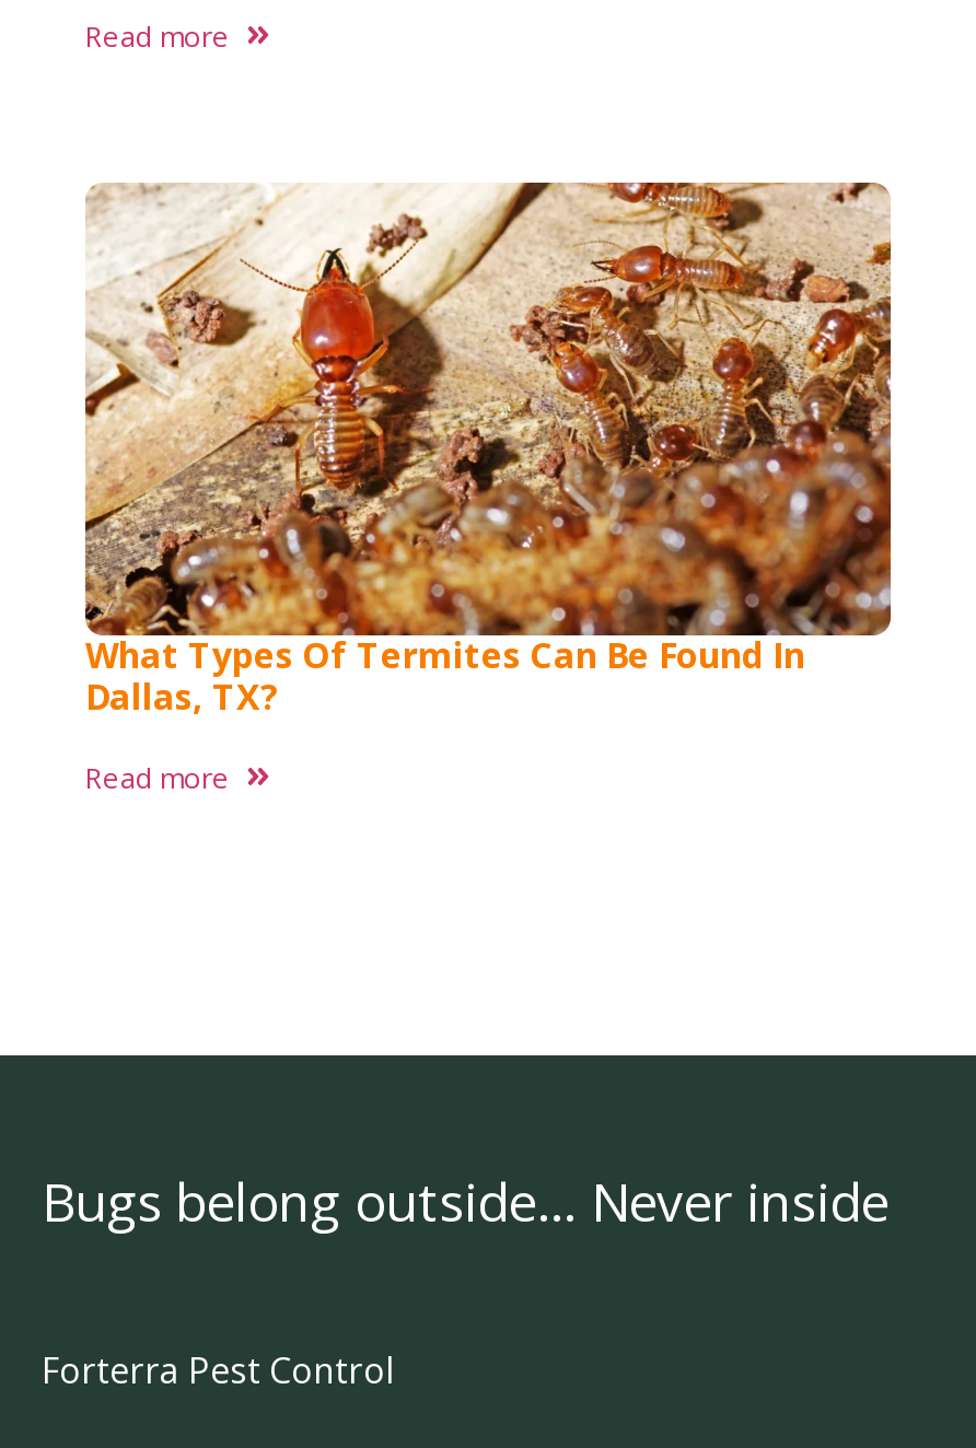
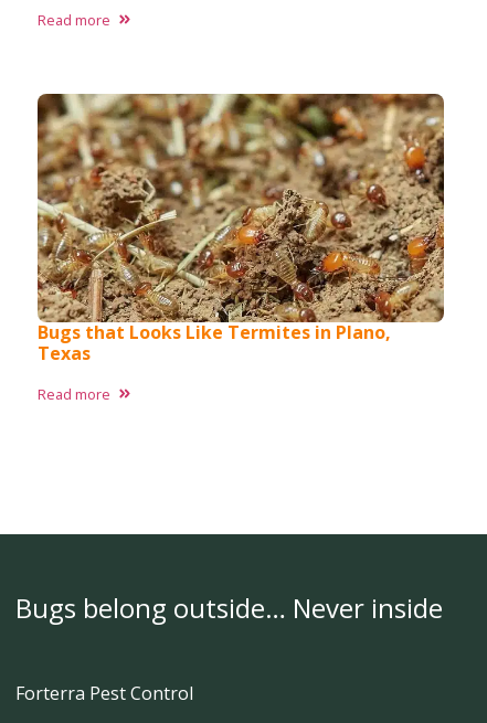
[83,180,893,721] [image] | What Types Of Termites Can Be Found In | Dallas, TX? -> [36,93,445,366] [image] | Bugs that Looks Like Termites in Plano, | Texas

